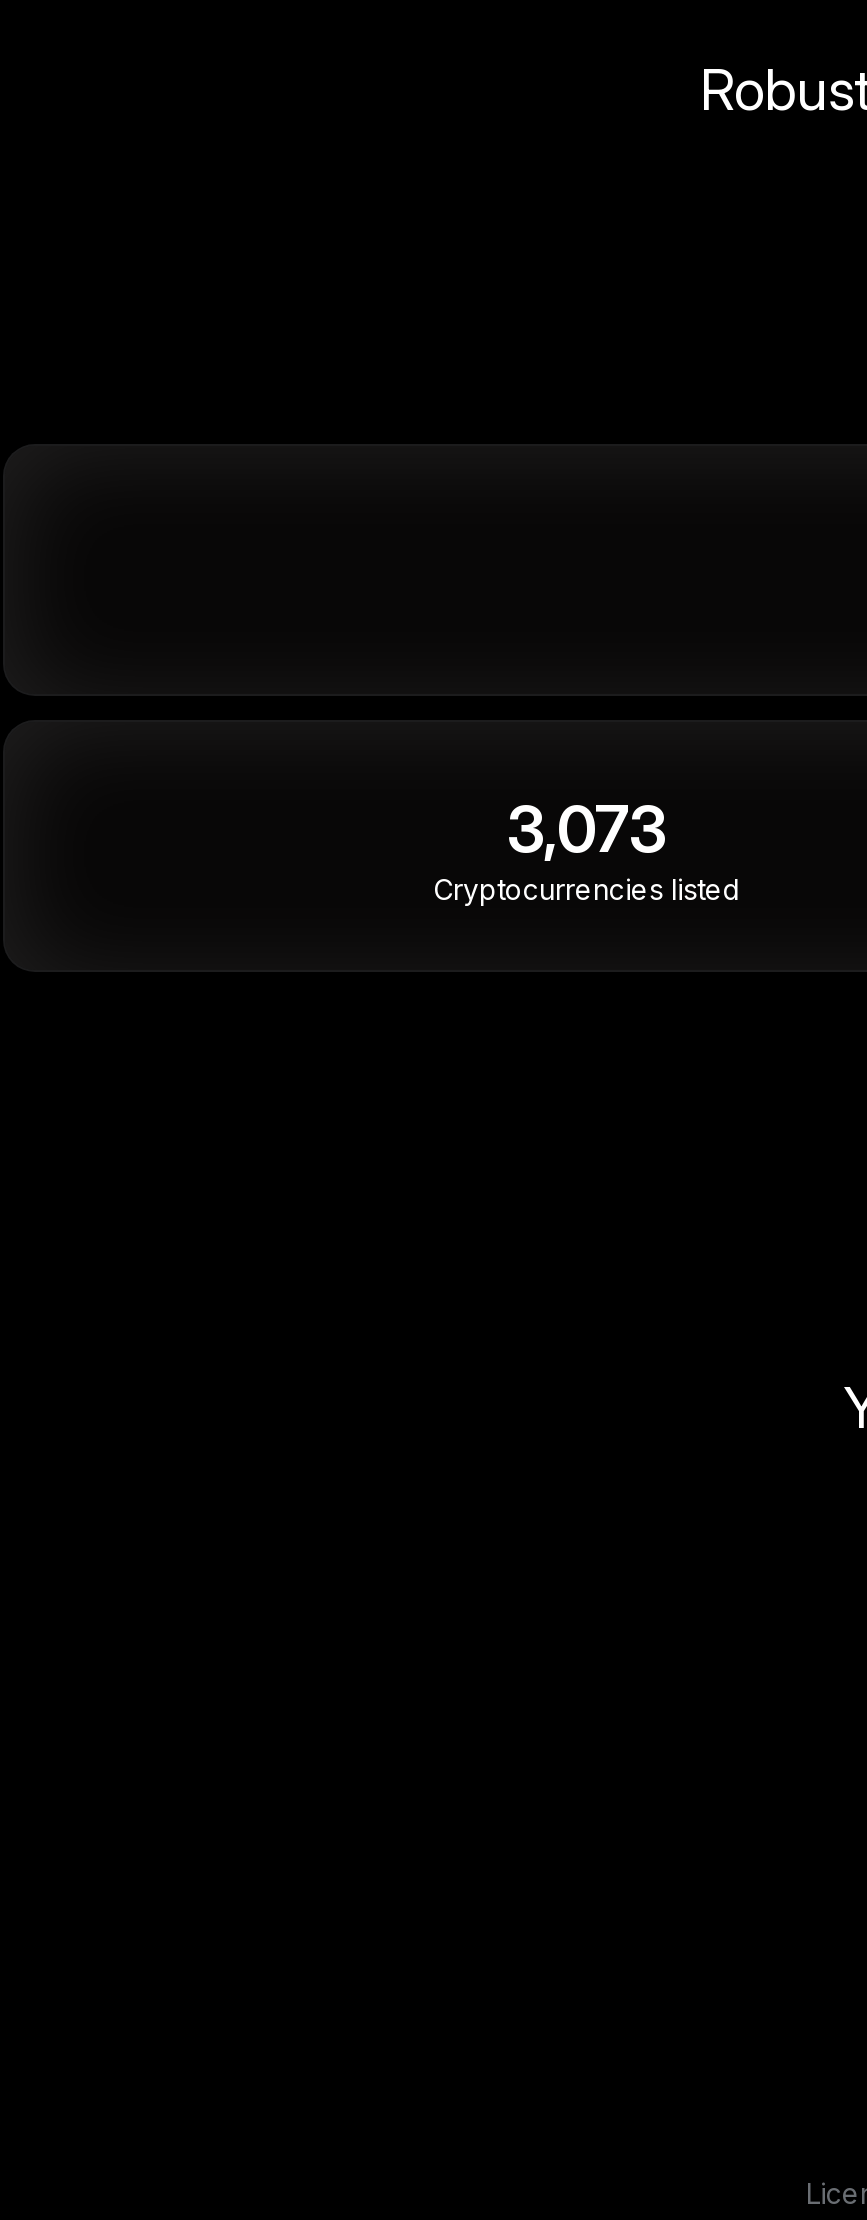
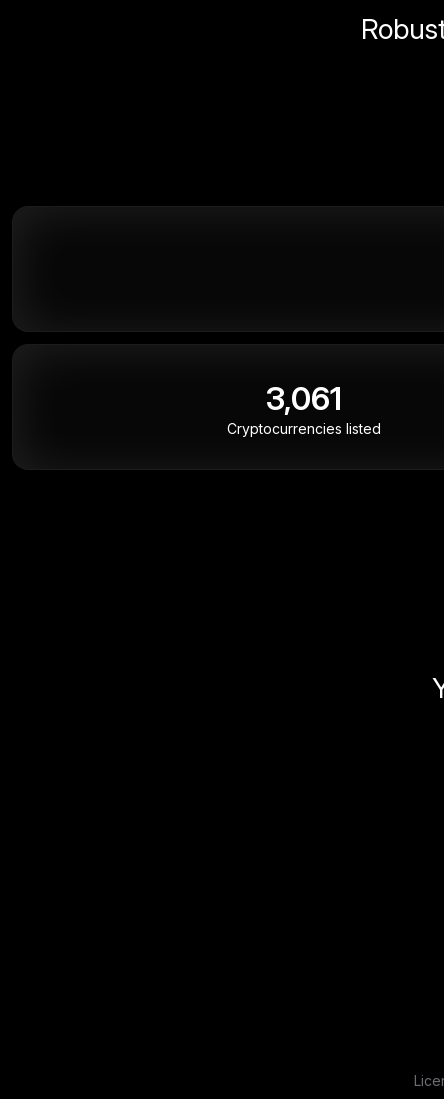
[507,790,667,868] 3,073 -> [266,379,342,418] 3,061

